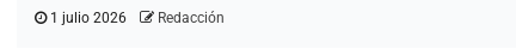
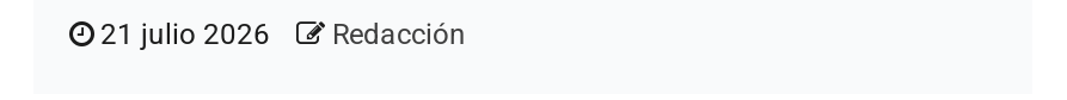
[47,9,225,26] 1 julio 2026 Redacción -> [93,17,466,50] 21 julio 2026 Redacción

